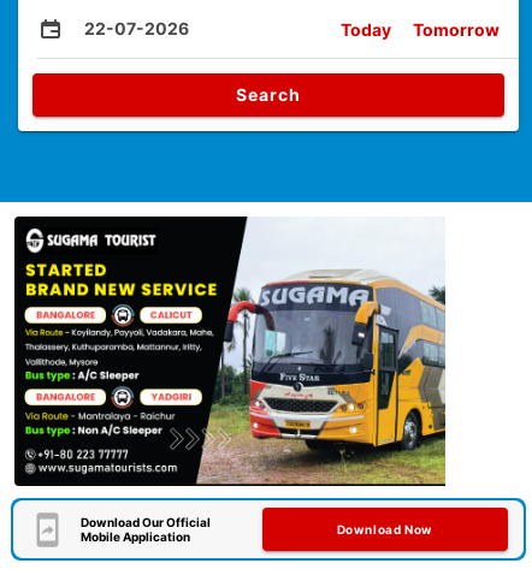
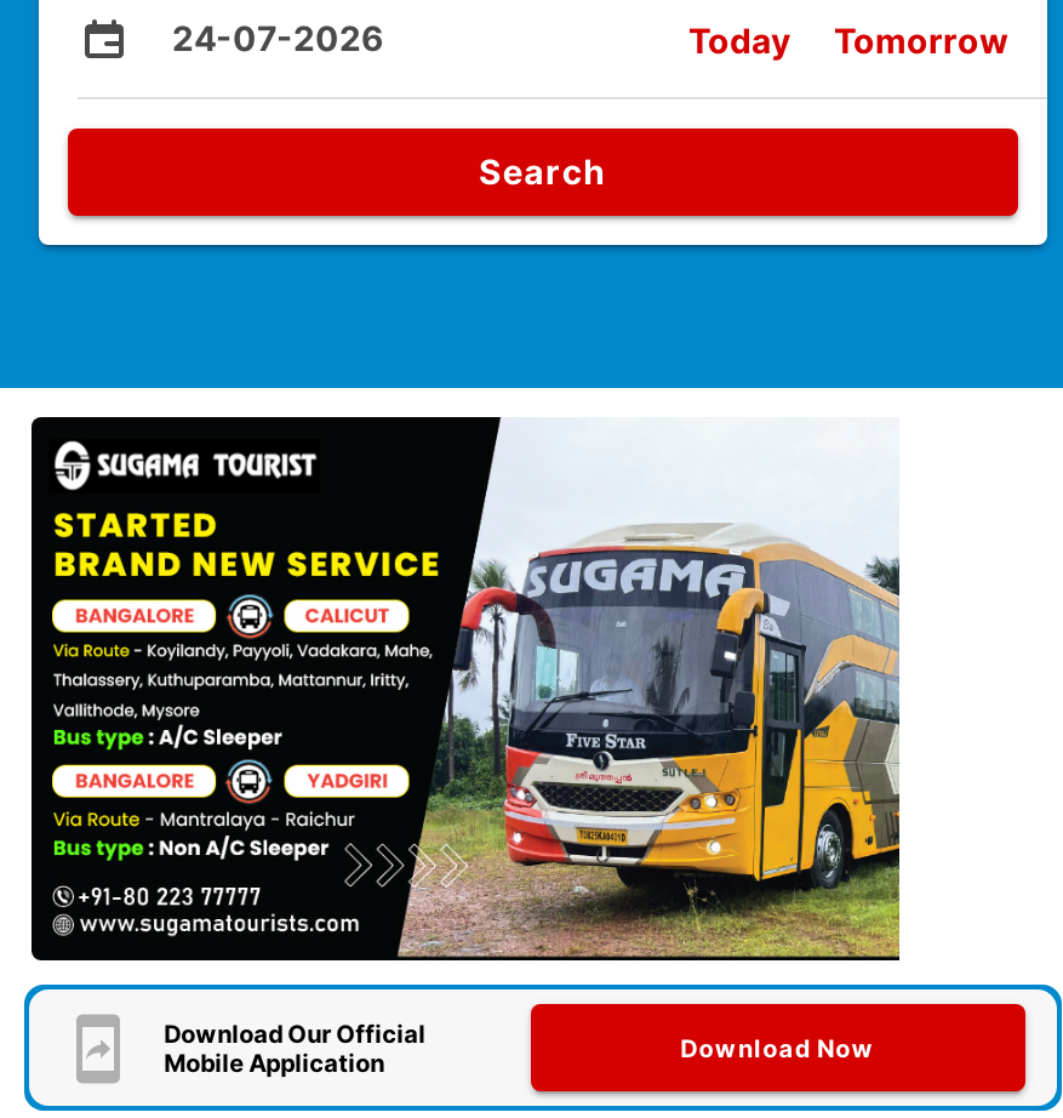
[84,18,189,38] 22-07-2026 -> [172,17,383,58] 24-07-2026

